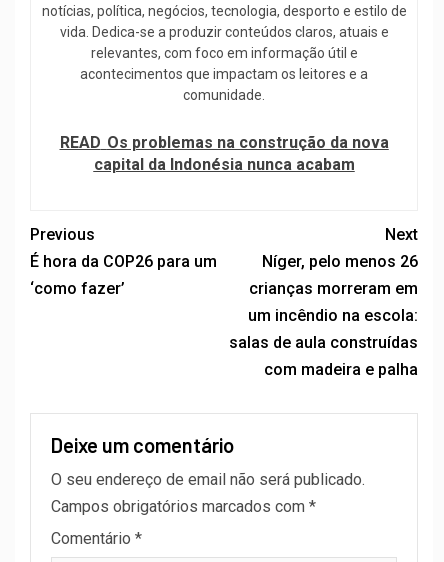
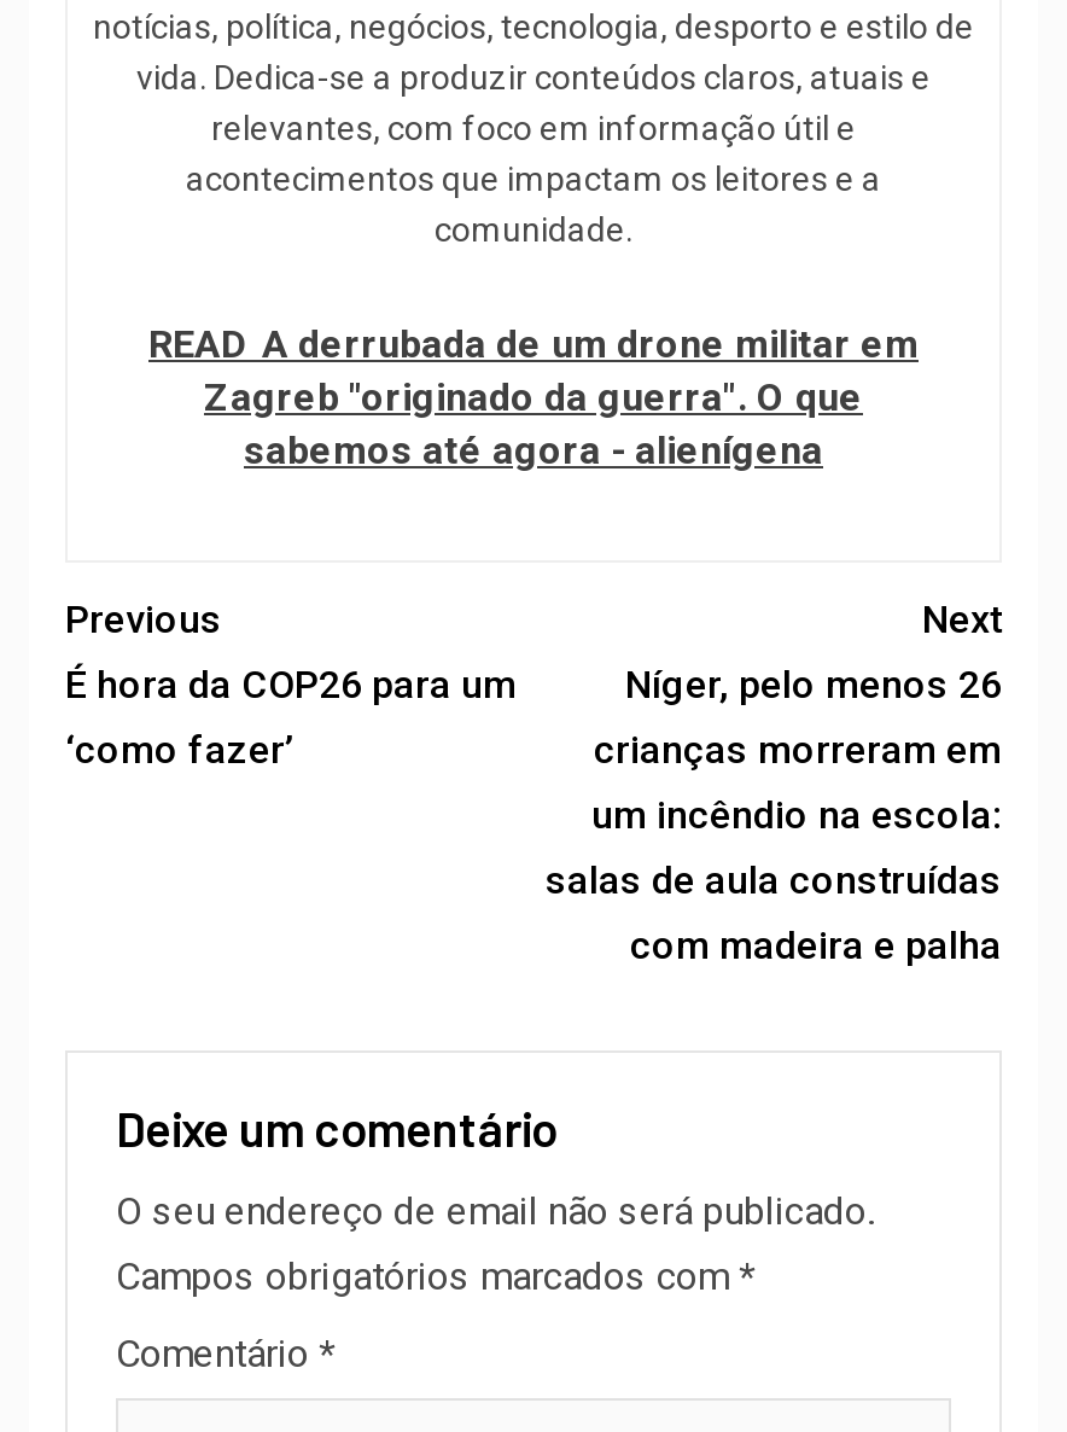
[59,133,388,174] READ Os problemas na construção da nova | capital da Indonésia nunca acabam -> [148,320,919,472] READ A derrubada de um drone militar em | Zagreb "originado da guerra". O que | sabemos até agora - alienígena

